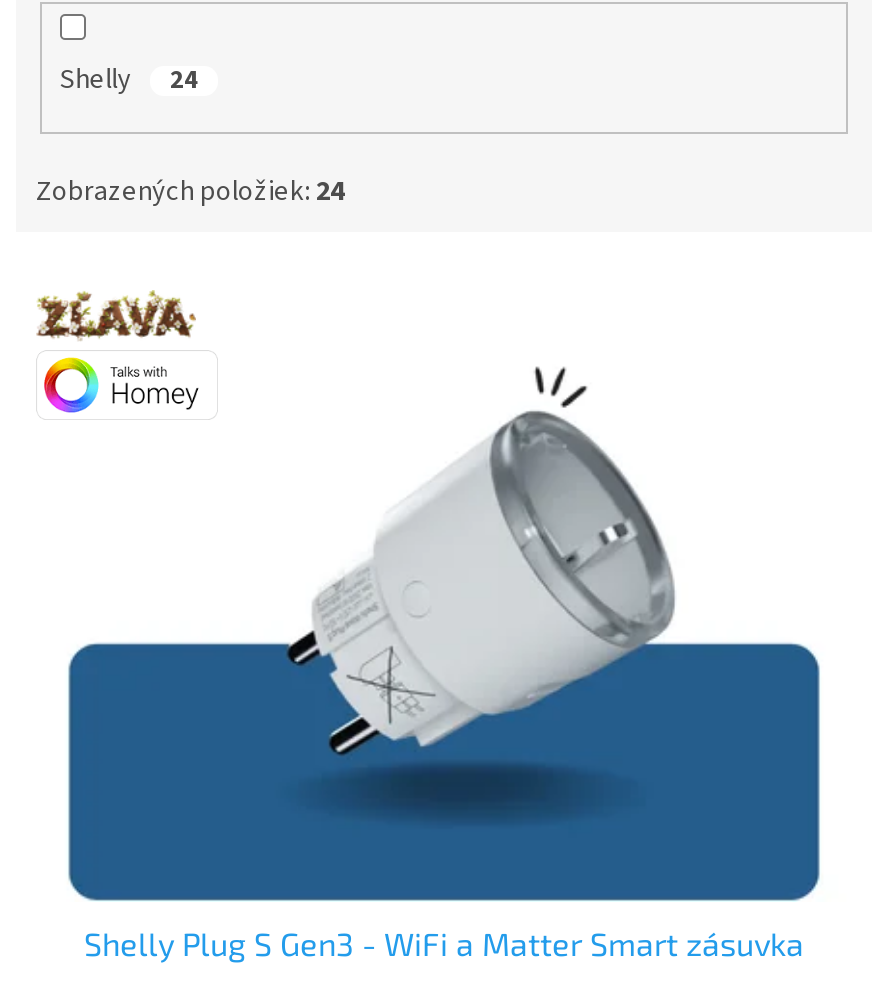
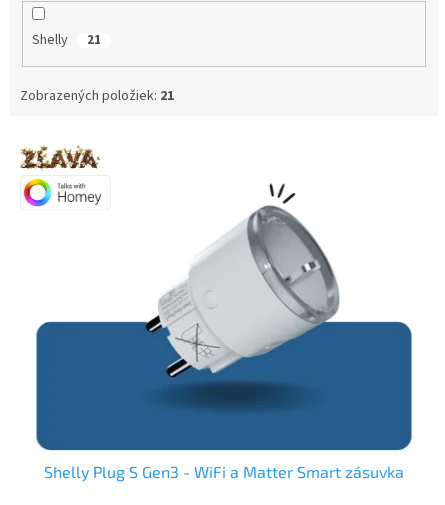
[60,60,198,100] Shelly 24 -> [32,30,101,50] Shelly 21
[36,171,344,211] Zobrazených položiek: 24 -> [20,86,174,106] Zobrazených položiek: 21

